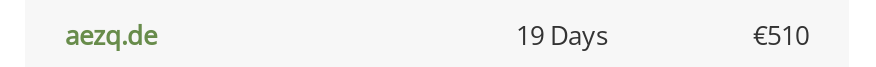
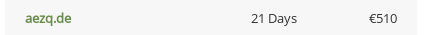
[516,17,608,53] 19 Days -> [250,9,296,27] 21 Days

